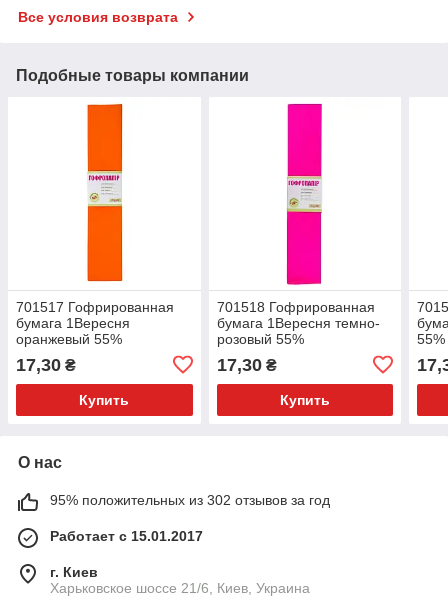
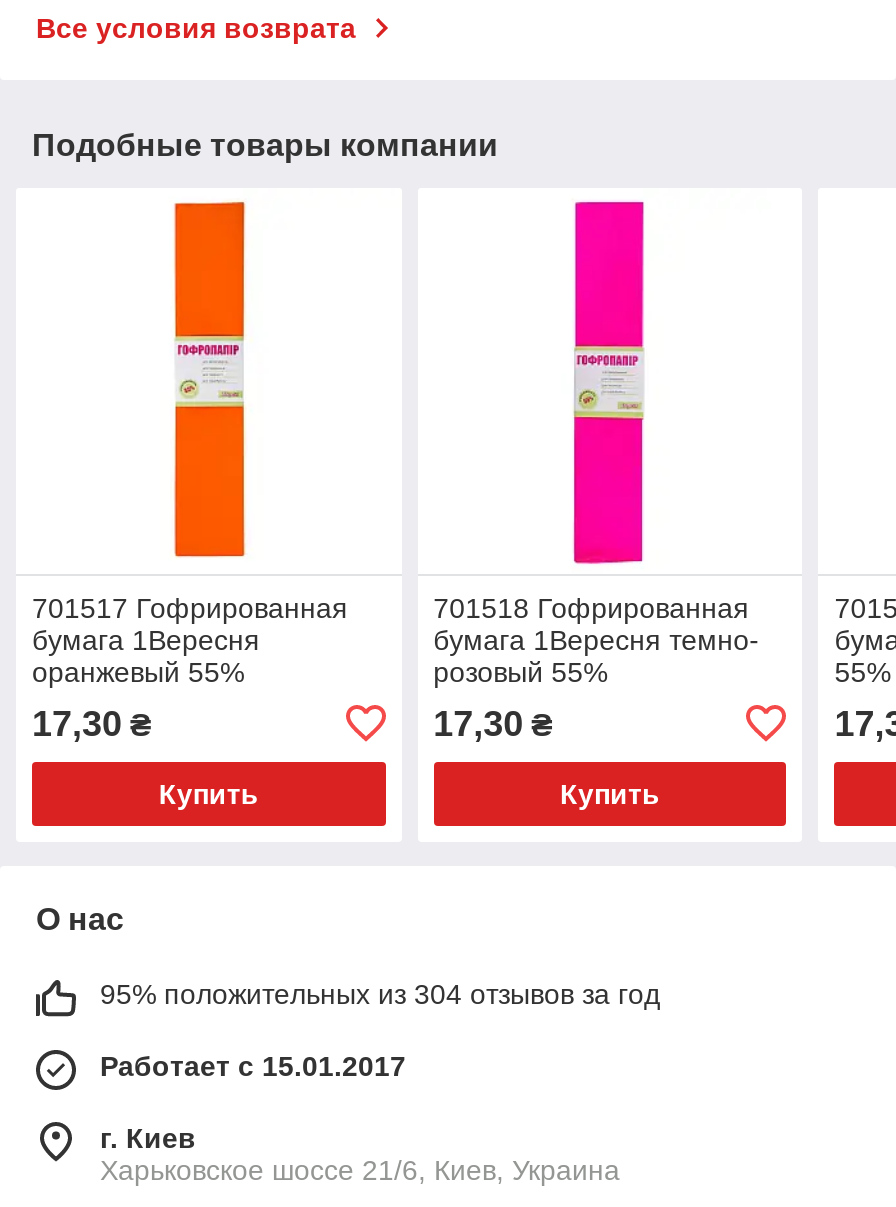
[50,492,330,508] 95% положительных из 302 отзывов за год -> [100,978,660,1010] 95% положительных из 304 отзывов за год

